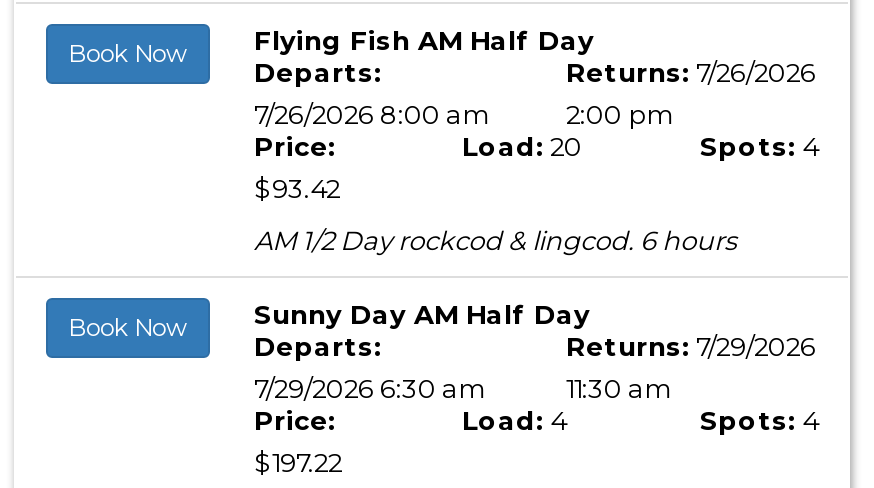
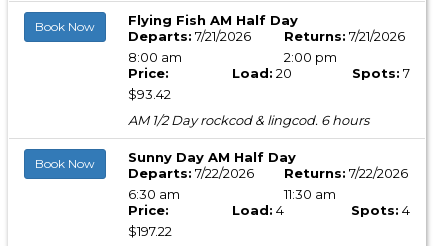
[254,56,488,130] Departs: | 7/26/2026 8:00 am -> [128,28,251,65] Departs: 7/21/2026 | 8:00 am
[566,56,816,88] Returns: 7/26/2026 -> [284,28,405,44] Returns: 7/21/2026
[700,130,818,162] Spots: 4 -> [352,65,410,81] Spots: 7
[254,330,484,404] Departs: | 7/29/2026 6:30 am -> [128,165,254,202] Departs: 7/22/2026 | 6:30 am
[566,330,816,362] Returns: 7/29/2026 -> [284,165,408,181] Returns: 7/22/2026

